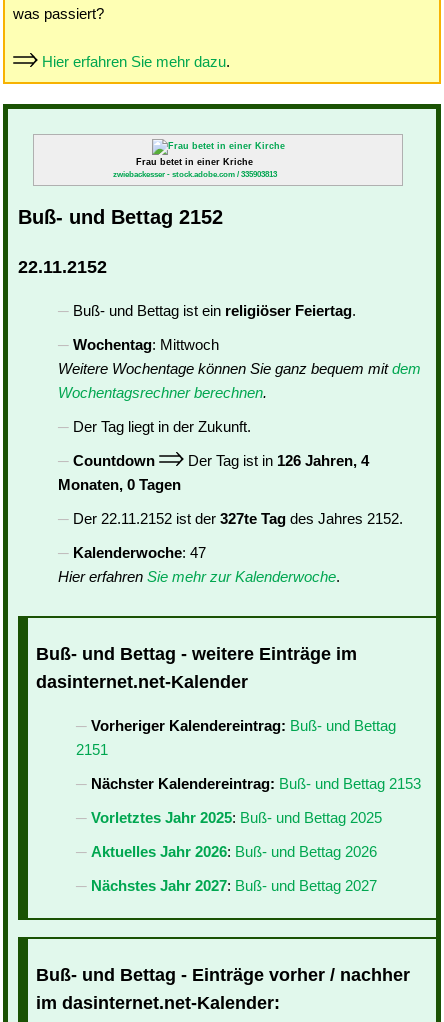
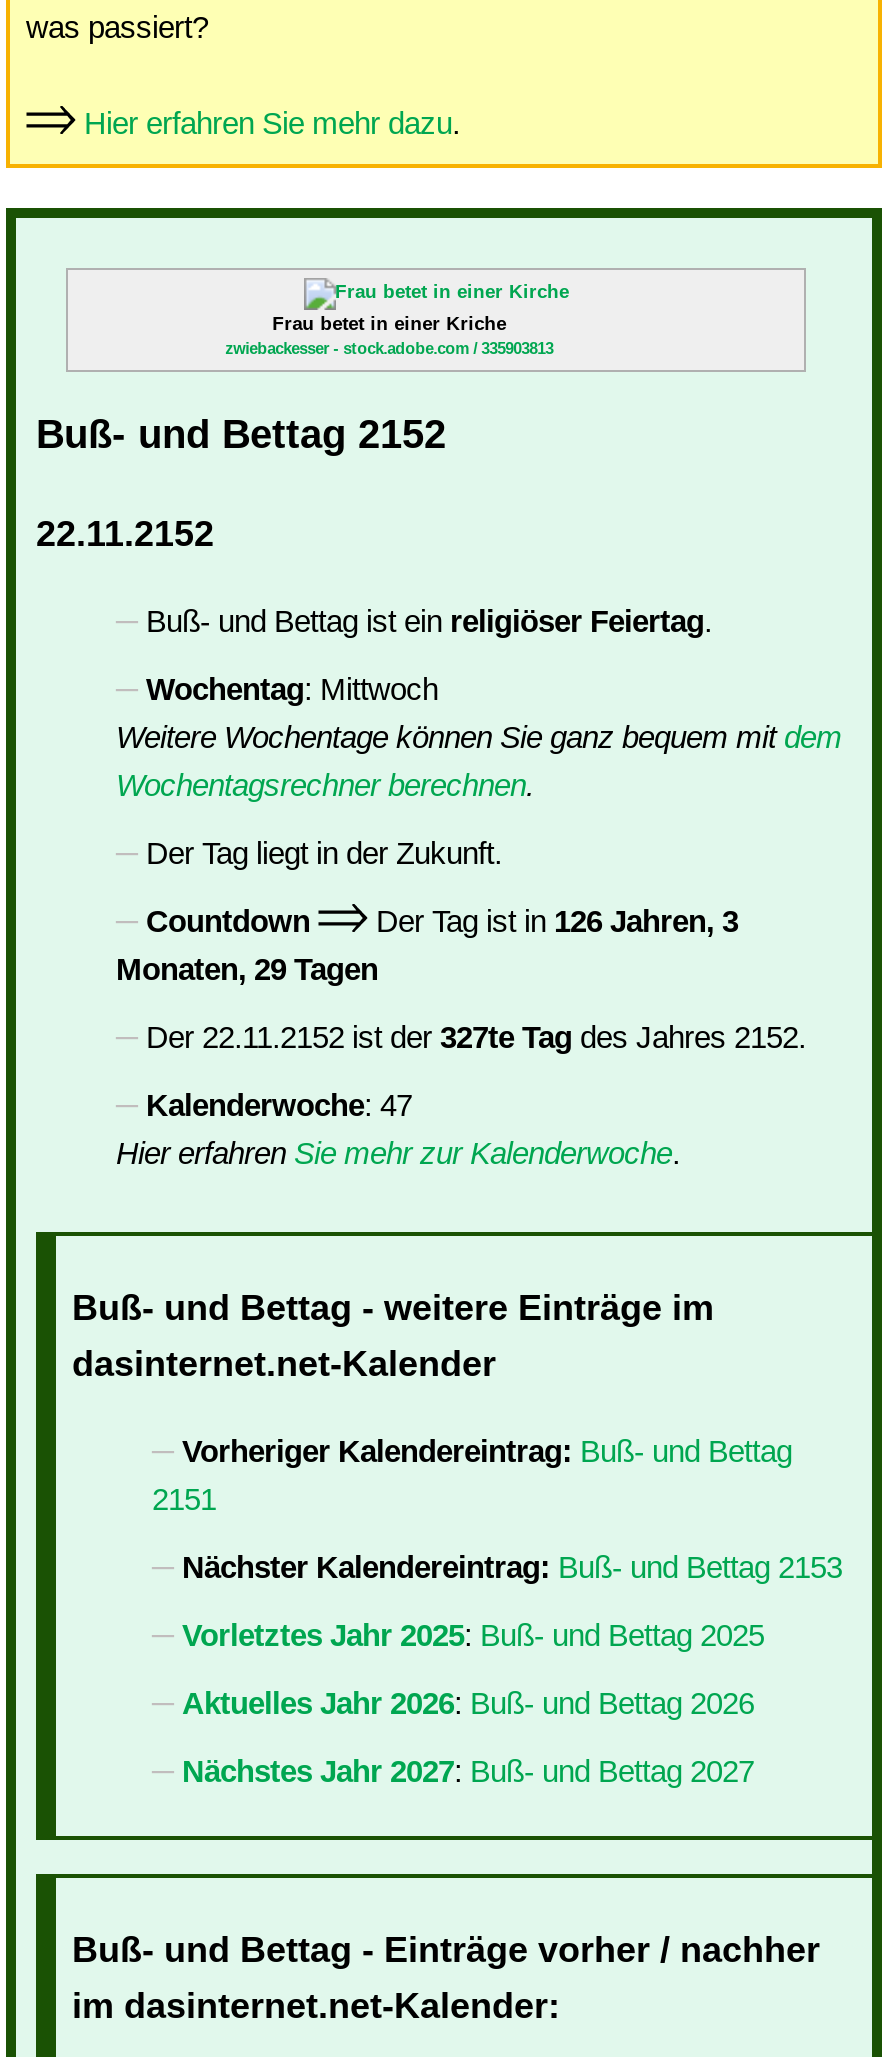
[184,452,369,469] Der Tag ist in 126 Jahren, 4 -> [368,904,738,938] Der Tag ist in 126 Jahren, 3
[58,476,181,493] Monaten, 0 Tagen -> [116,952,378,986] Monaten, 29 Tagen

